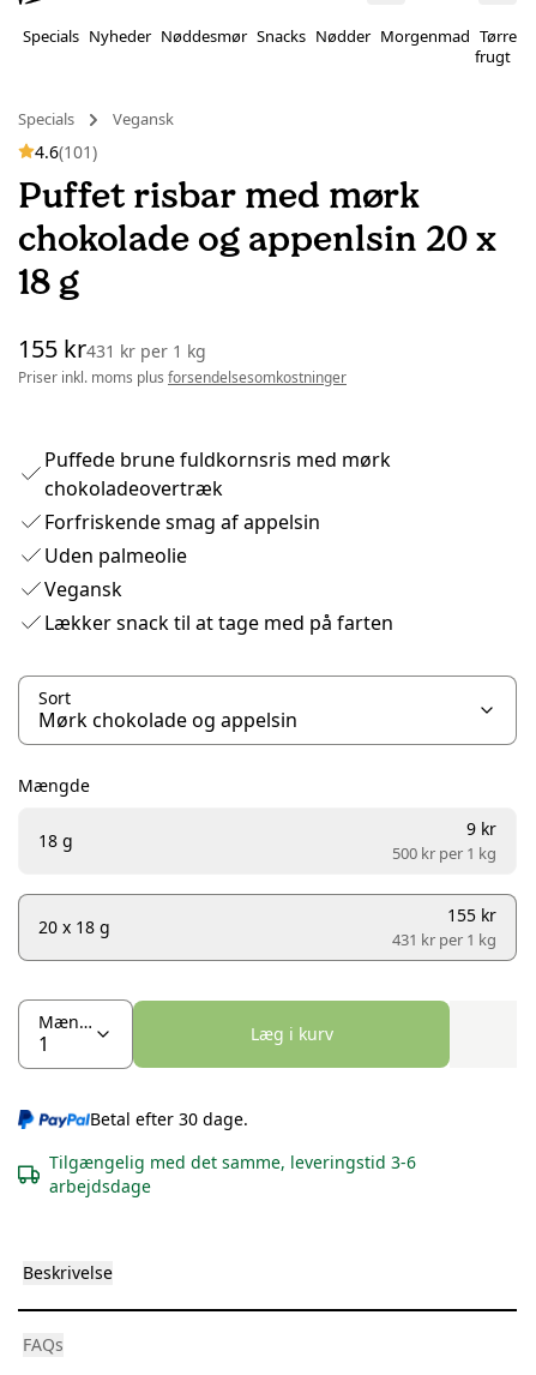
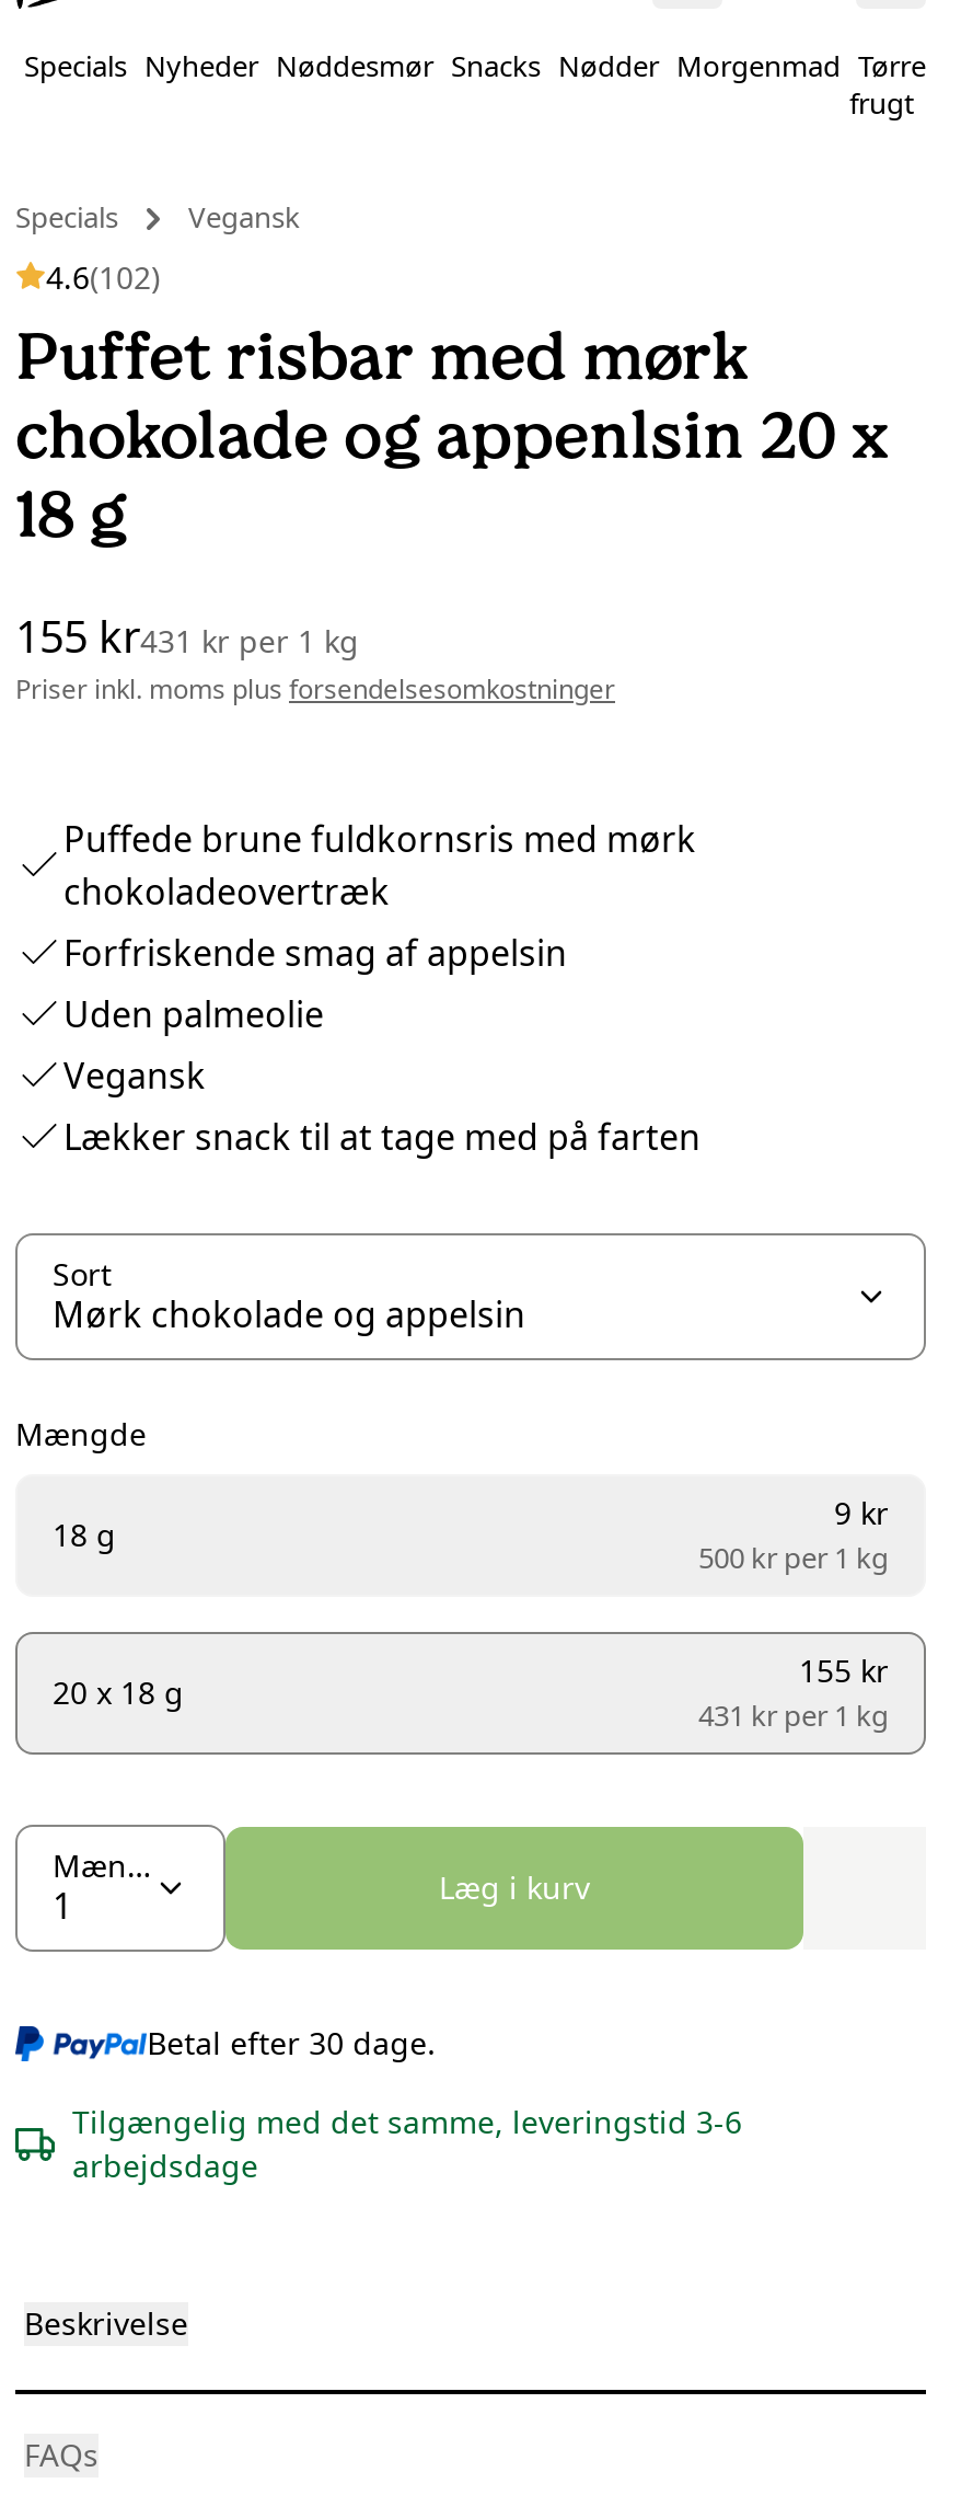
[35,140,97,163] 4.6(101) -> [46,256,160,298] 4.6(102)

